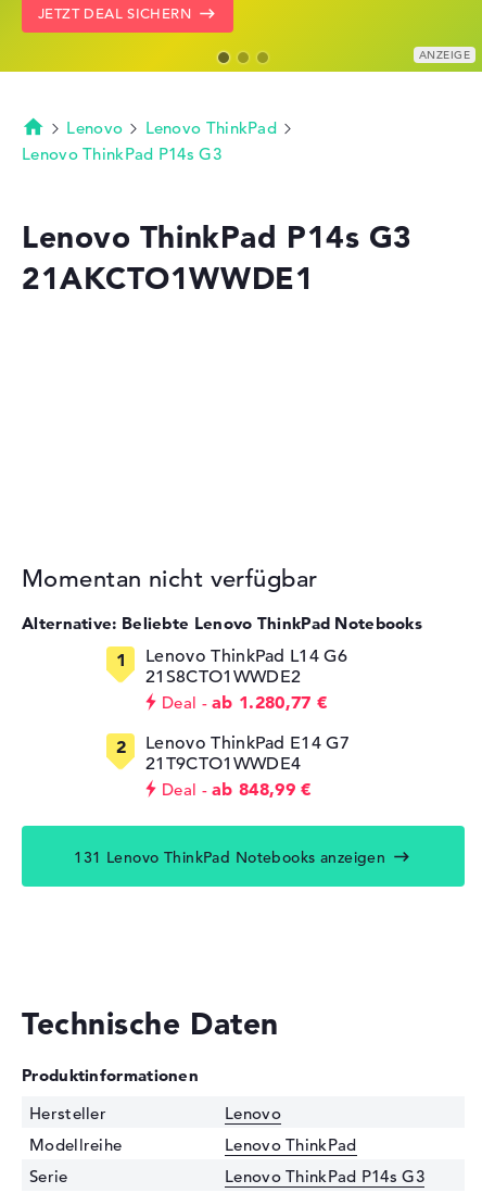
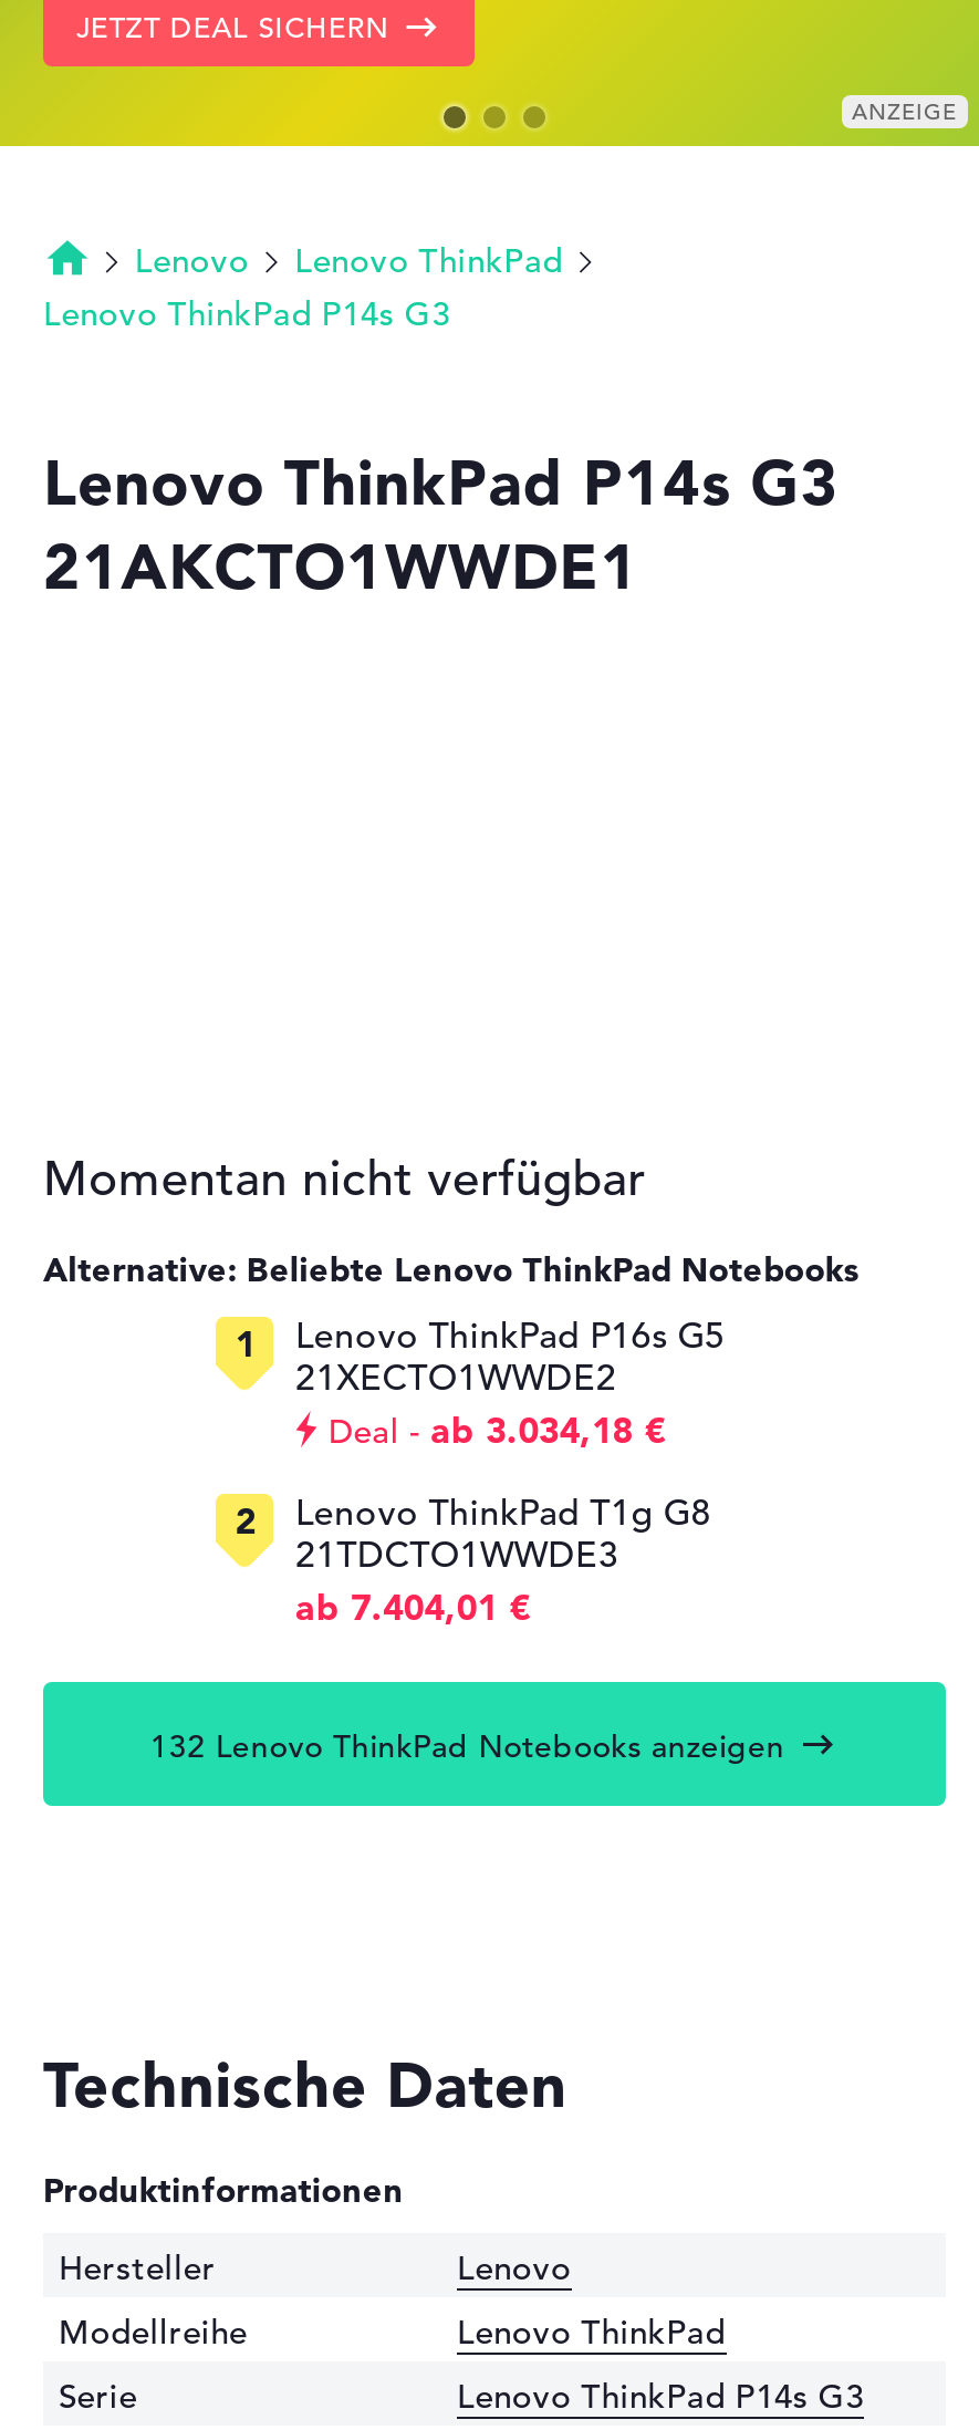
[145,646,347,688] Lenovo ThinkPad L14 G6 | 21S8CTO1WWDE2 -> [295,1315,725,1402] Lenovo ThinkPad P16s G5 | 21XECTO1WWDE2
[162,691,327,713] Deal ab 1.280,77 € -> [329,1408,665,1452] Deal ab 3.034,18 €
[145,733,350,800] Lenovo ThinkPad E14 G7 | 21T9CTO1WWDE4 | Deal | ab 848,99 € -> [295,1492,711,1630] Lenovo ThinkPad T1g G8 | 21TDCTO1WWDE3 | ab 7.404,01 €
[74,848,386,867] 131 Lenovo ThinkPad Notebooks anzeigen -> [150,1727,785,1767] 132 Lenovo ThinkPad Notebooks anzeigen

